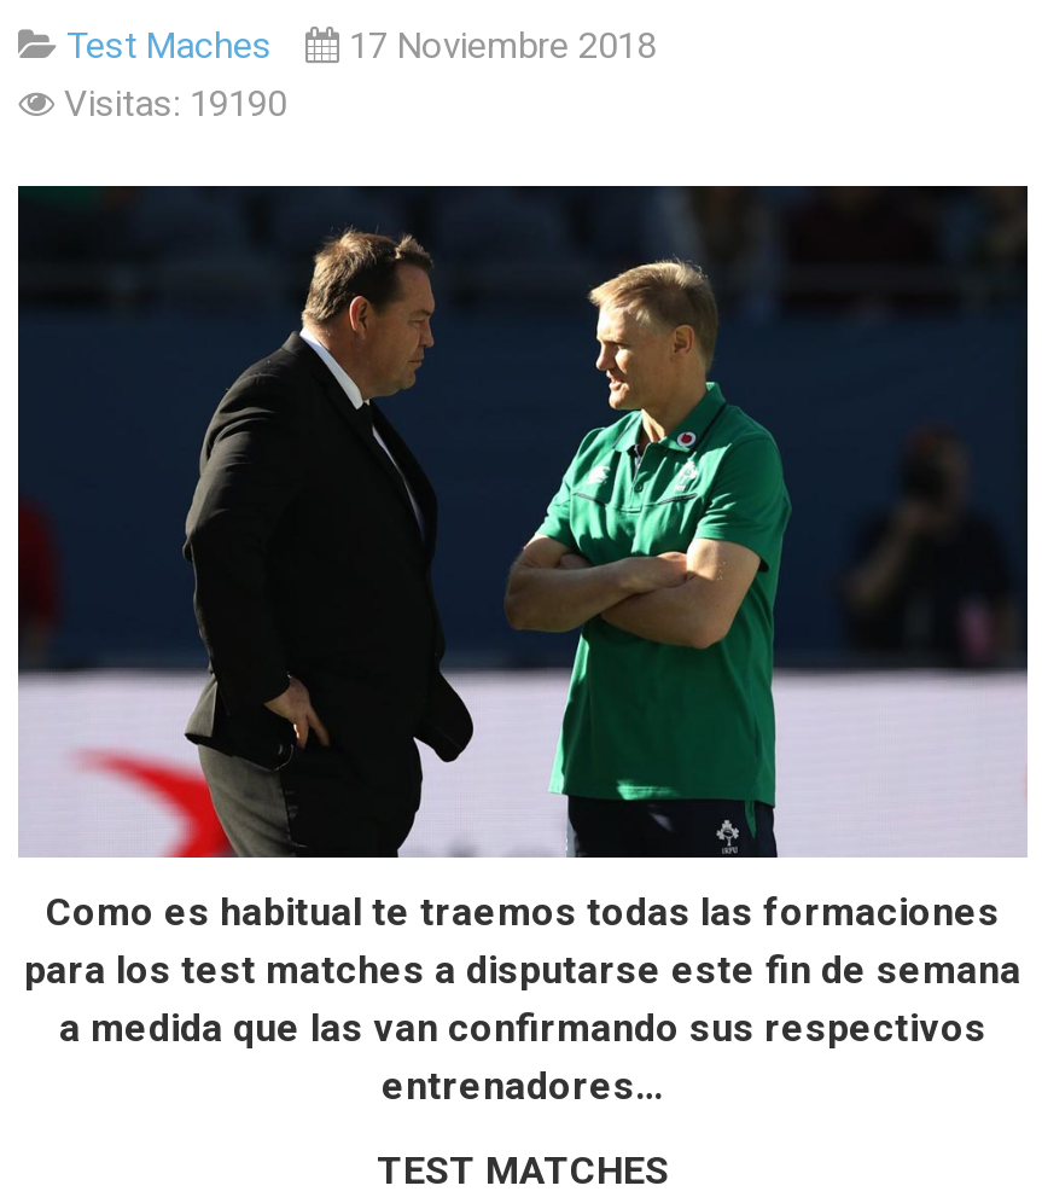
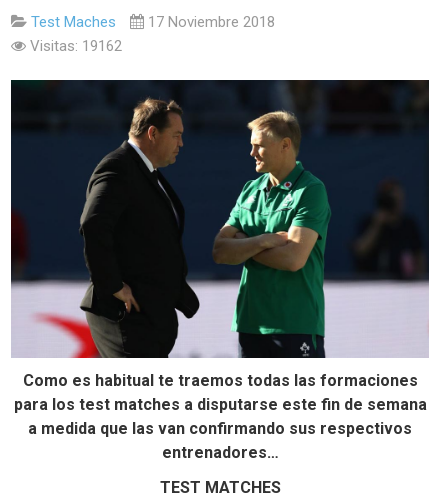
[64,81,286,124] Visitas: 19190 -> [30,36,122,54] Visitas: 19162

